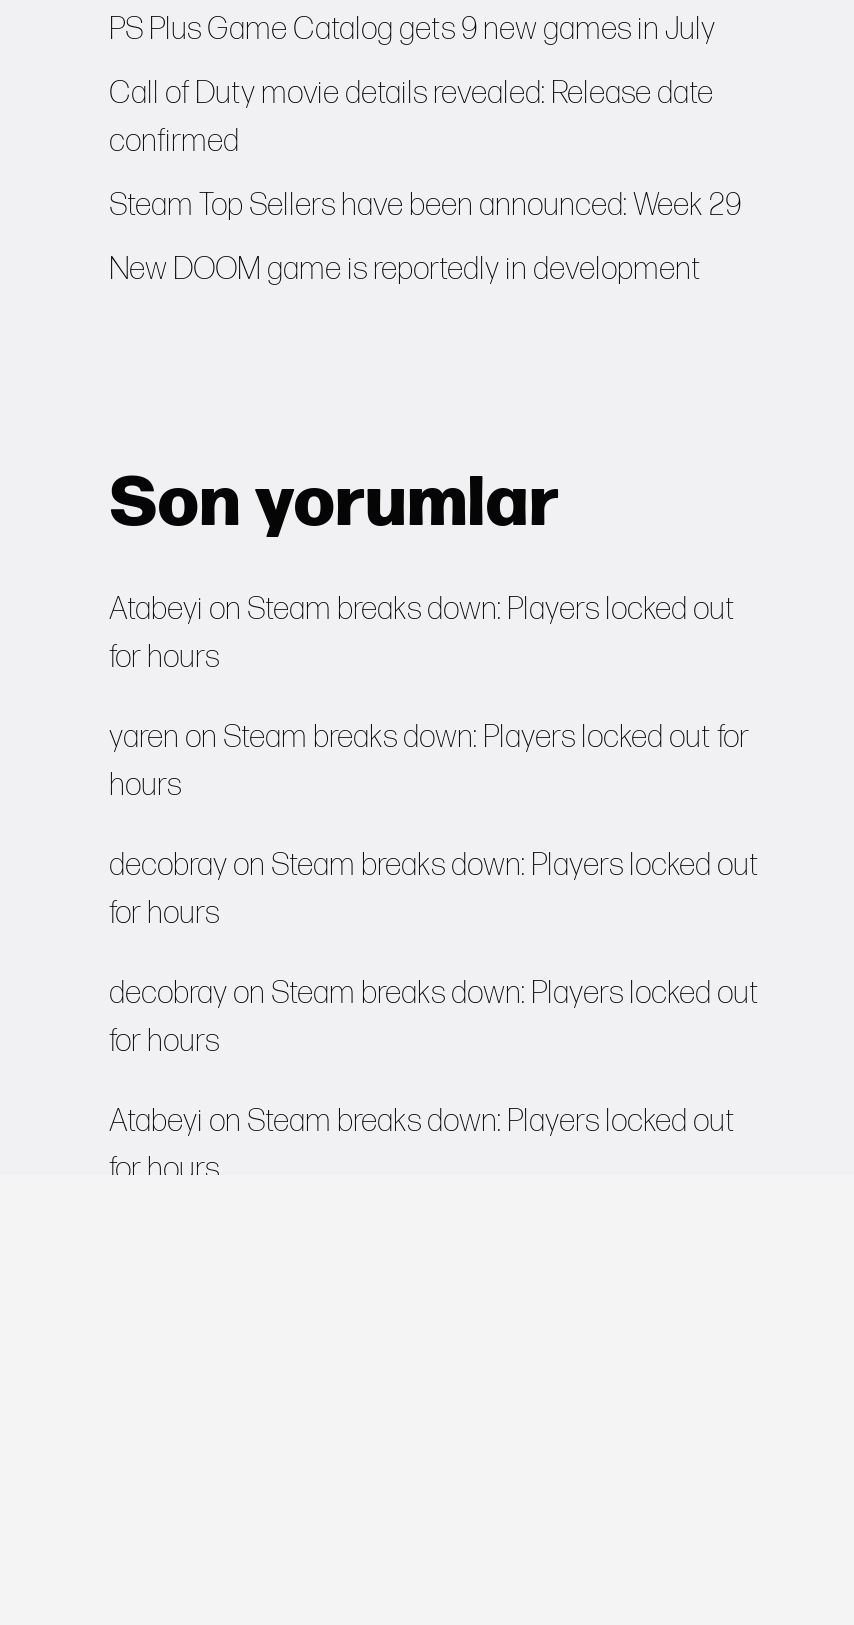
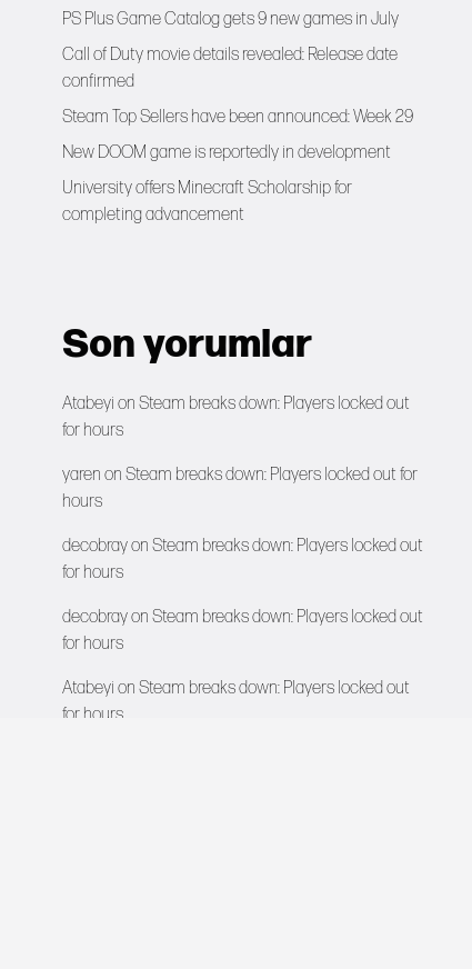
none -> [62,178,352,226] University offers Minecraft Scholarship for | completing advancement

